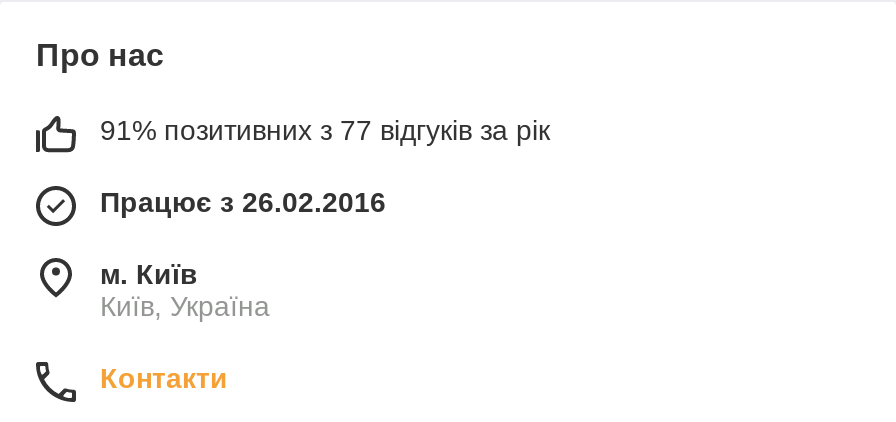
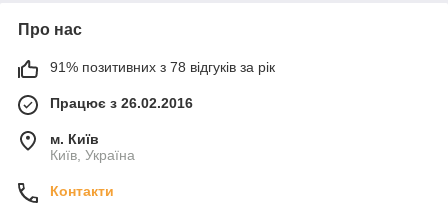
[100,115,550,147] 91% позитивних з 77 відгуків за рік -> [50,59,275,75] 91% позитивних з 78 відгуків за рік

